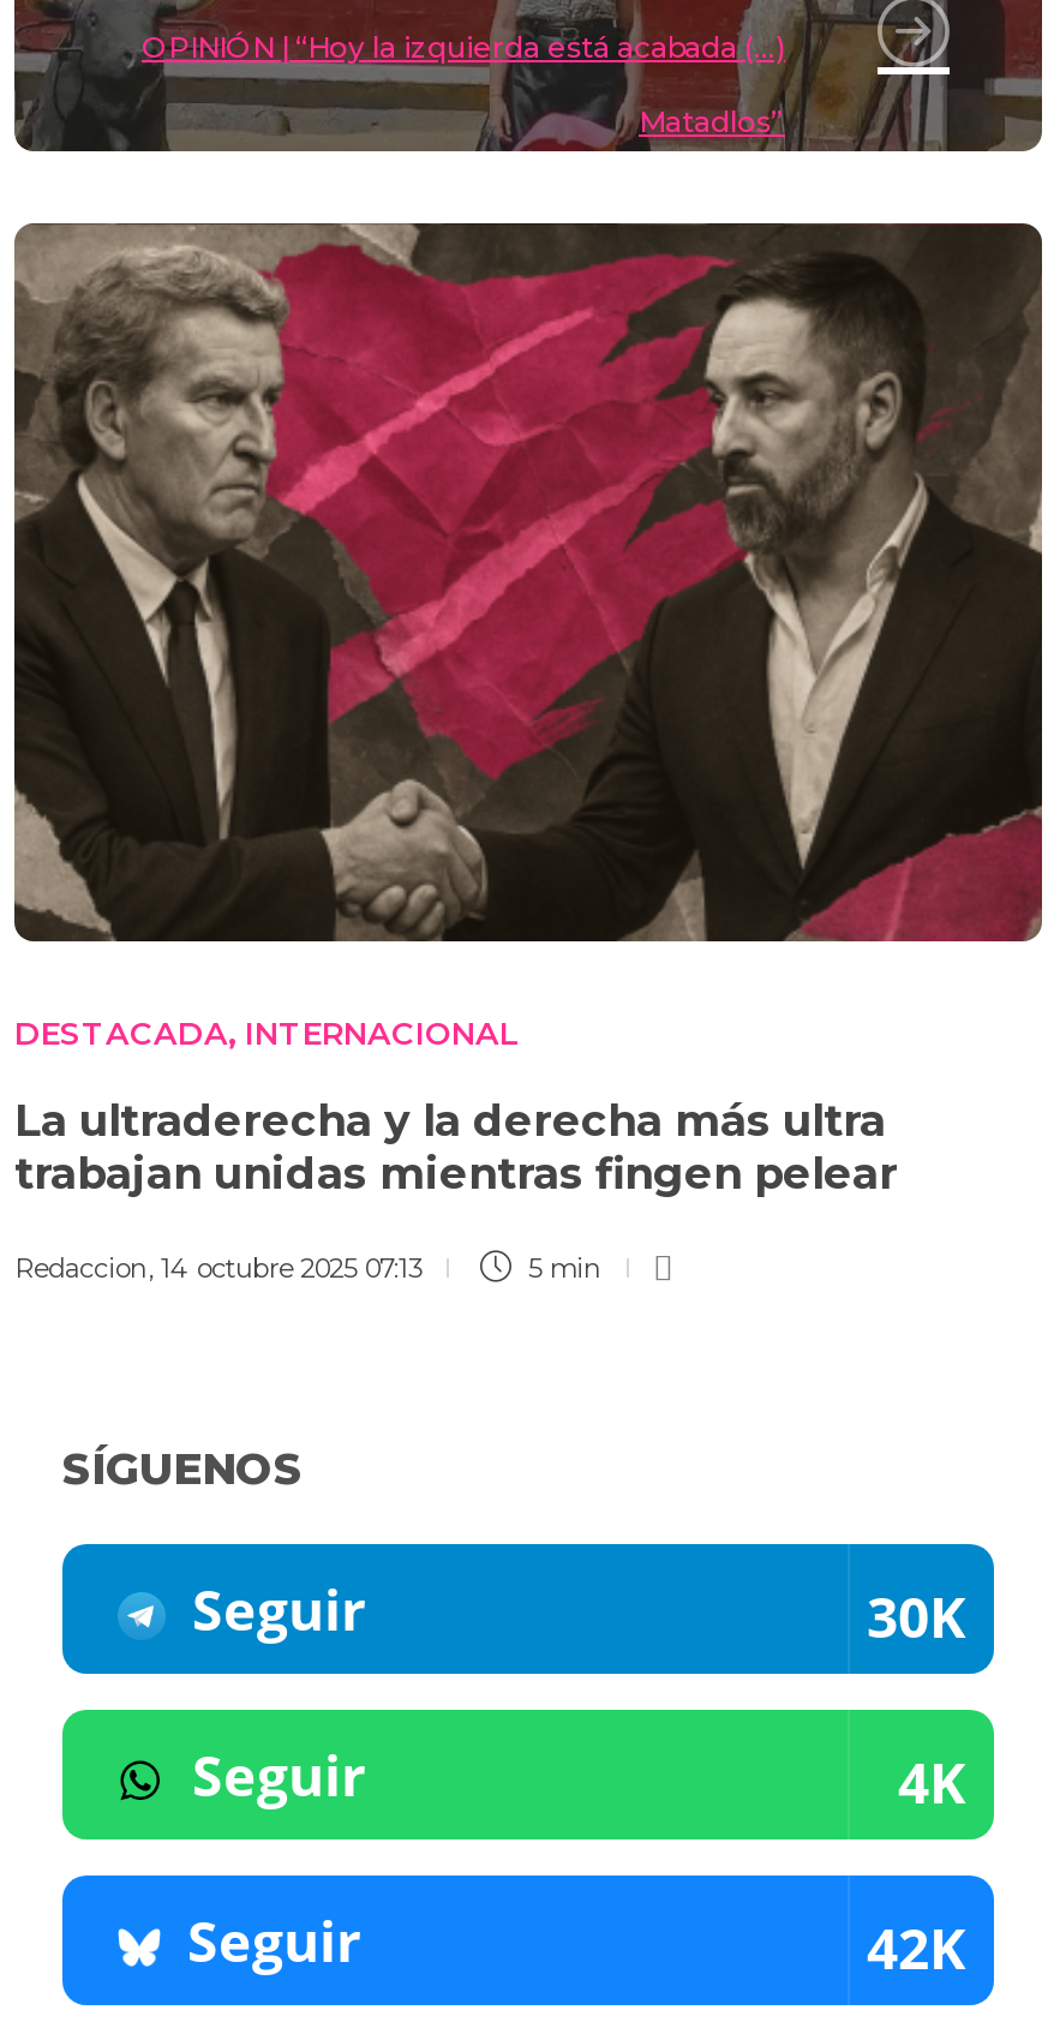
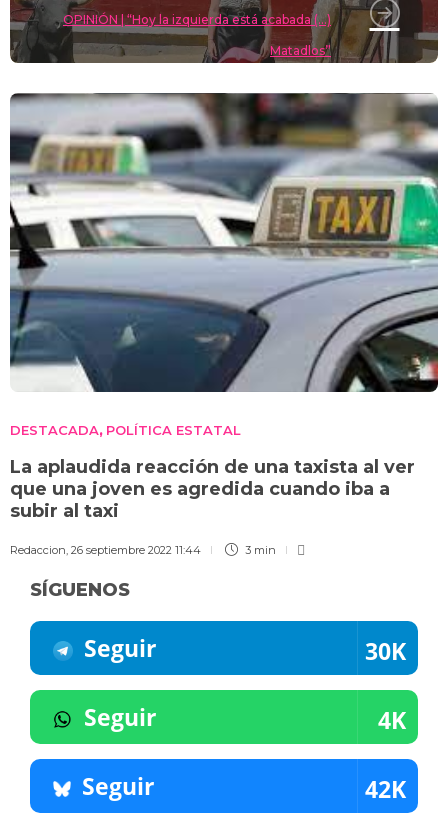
[12,223,1044,1053] [image] | DESTACADA, INTERNACIONAL -> [9,93,439,438] [image] | DESTACADA, POLÍTICA ESTATAL
[14,1096,910,1201] La ultraderecha y la derecha más ultra | trabajan unidas mientras fingen pelear -> [10,456,415,522] La aplaudida reacción de una taxista al ver | que una joven es agredida cuando iba a | subir al taxi
[14,1252,603,1285] Redaccion, 14 octubre 2025 07:13 | 5 min -> [10,543,276,557] Redaccion, 26 septiembre 2022 11:44 | 3 min

